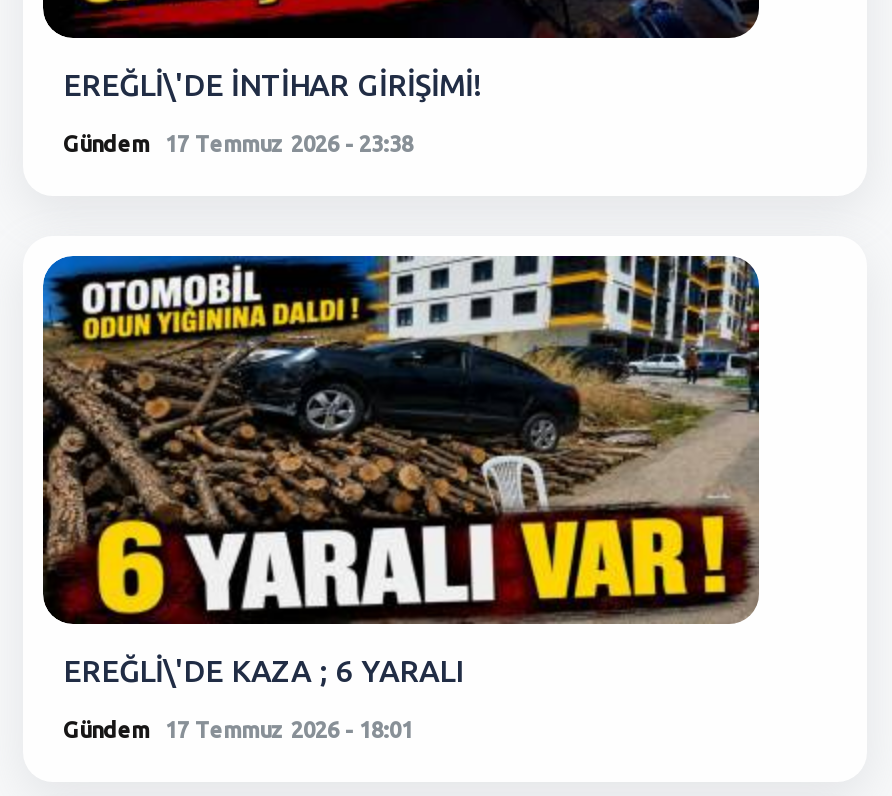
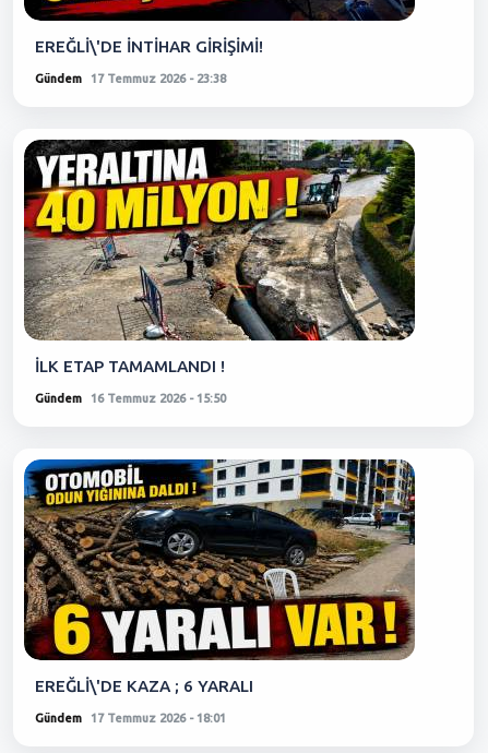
none -> [23,139,415,405] [image] | İLK ETAP TAMAMLANDI ! | Gündem | 16 Temmuz 2026 - 15:50

